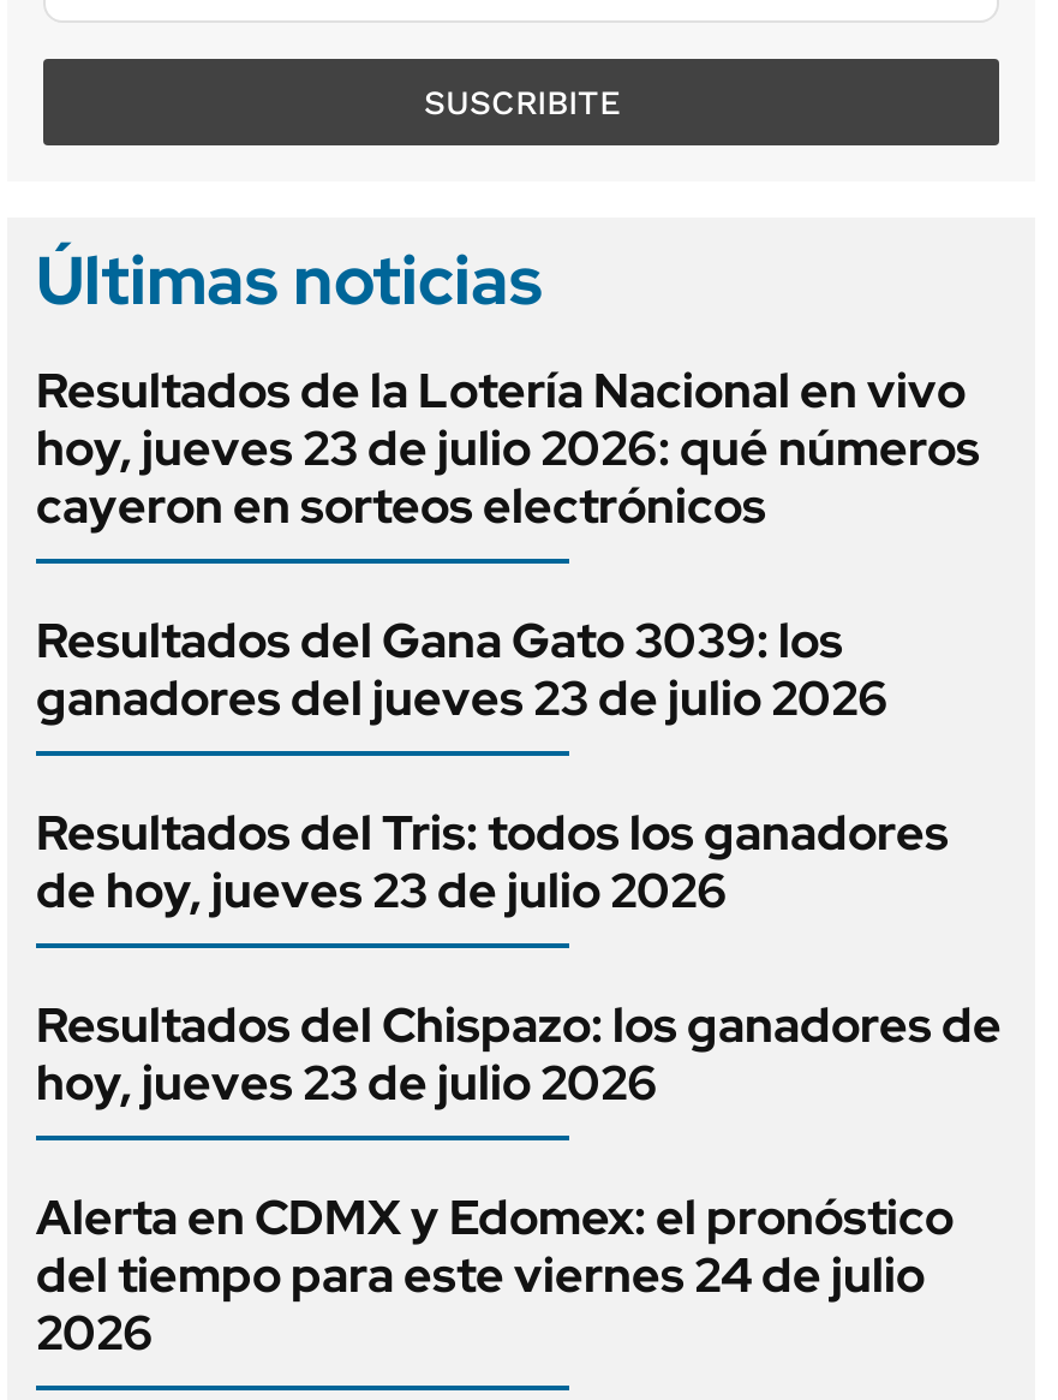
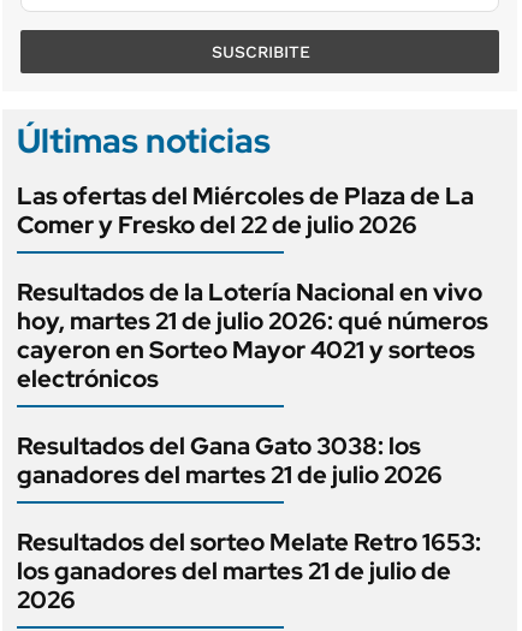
none -> [17,180,474,240] Las ofertas del Miércoles de Plaza de La | Comer y Fresko del 22 de julio 2026
moved [36,358,966,421] -> [17,276,482,307]: Resultados de la Lotería Nacional en vivo
[36,416,1002,1305] hoy, jueves 23 de julio 2026: qué números | cayeron en sorteos electrónicos | Resultados del Gana Gato 3039: los | ganadores del jueves 23 de julio 2026 | Resultados del Tris: todos los ganadores | de hoy, jueves 23 de julio 2026 | Resultados del Chispazo: los ganadores de | hoy, jueves 23 de julio 2026 | Alerta en CDMX y Edomex: el pronóstico | del tiempo para este viernes 24 de julio -> [17,305,488,586] hoy, martes 21 de julio 2026: qué números | cayeron en Sorteo Mayor 4021 y sorteos | electrónicos | Resultados del Gana Gato 3038: los | ganadores del martes 21 de julio 2026 | Resultados del sorteo Melate Retro 1653: | los ganadores del martes 21 de julio de

